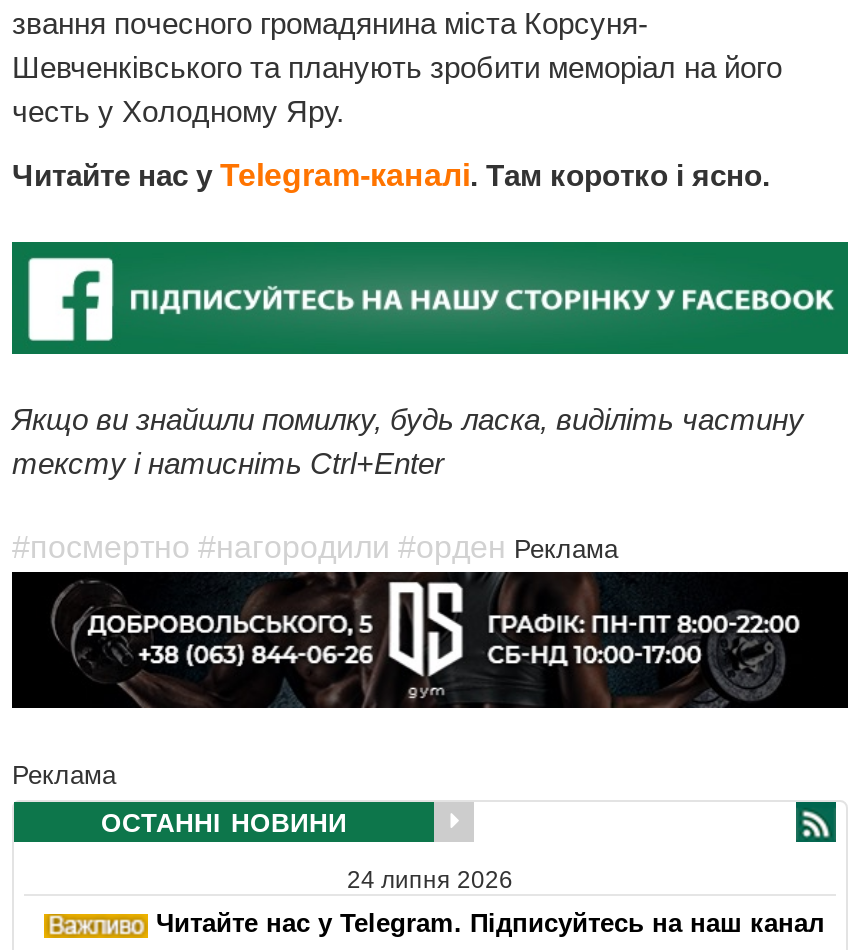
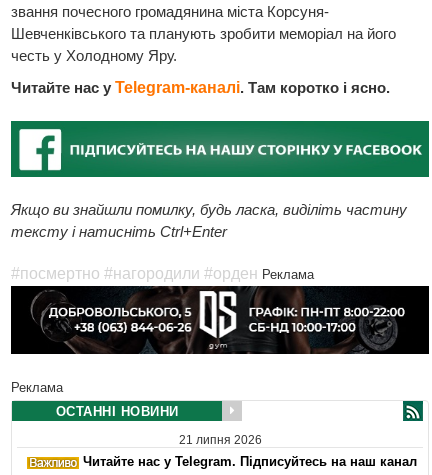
[347,866,513,894] 24 липня 2026 -> [178,433,261,447] 21 липня 2026

